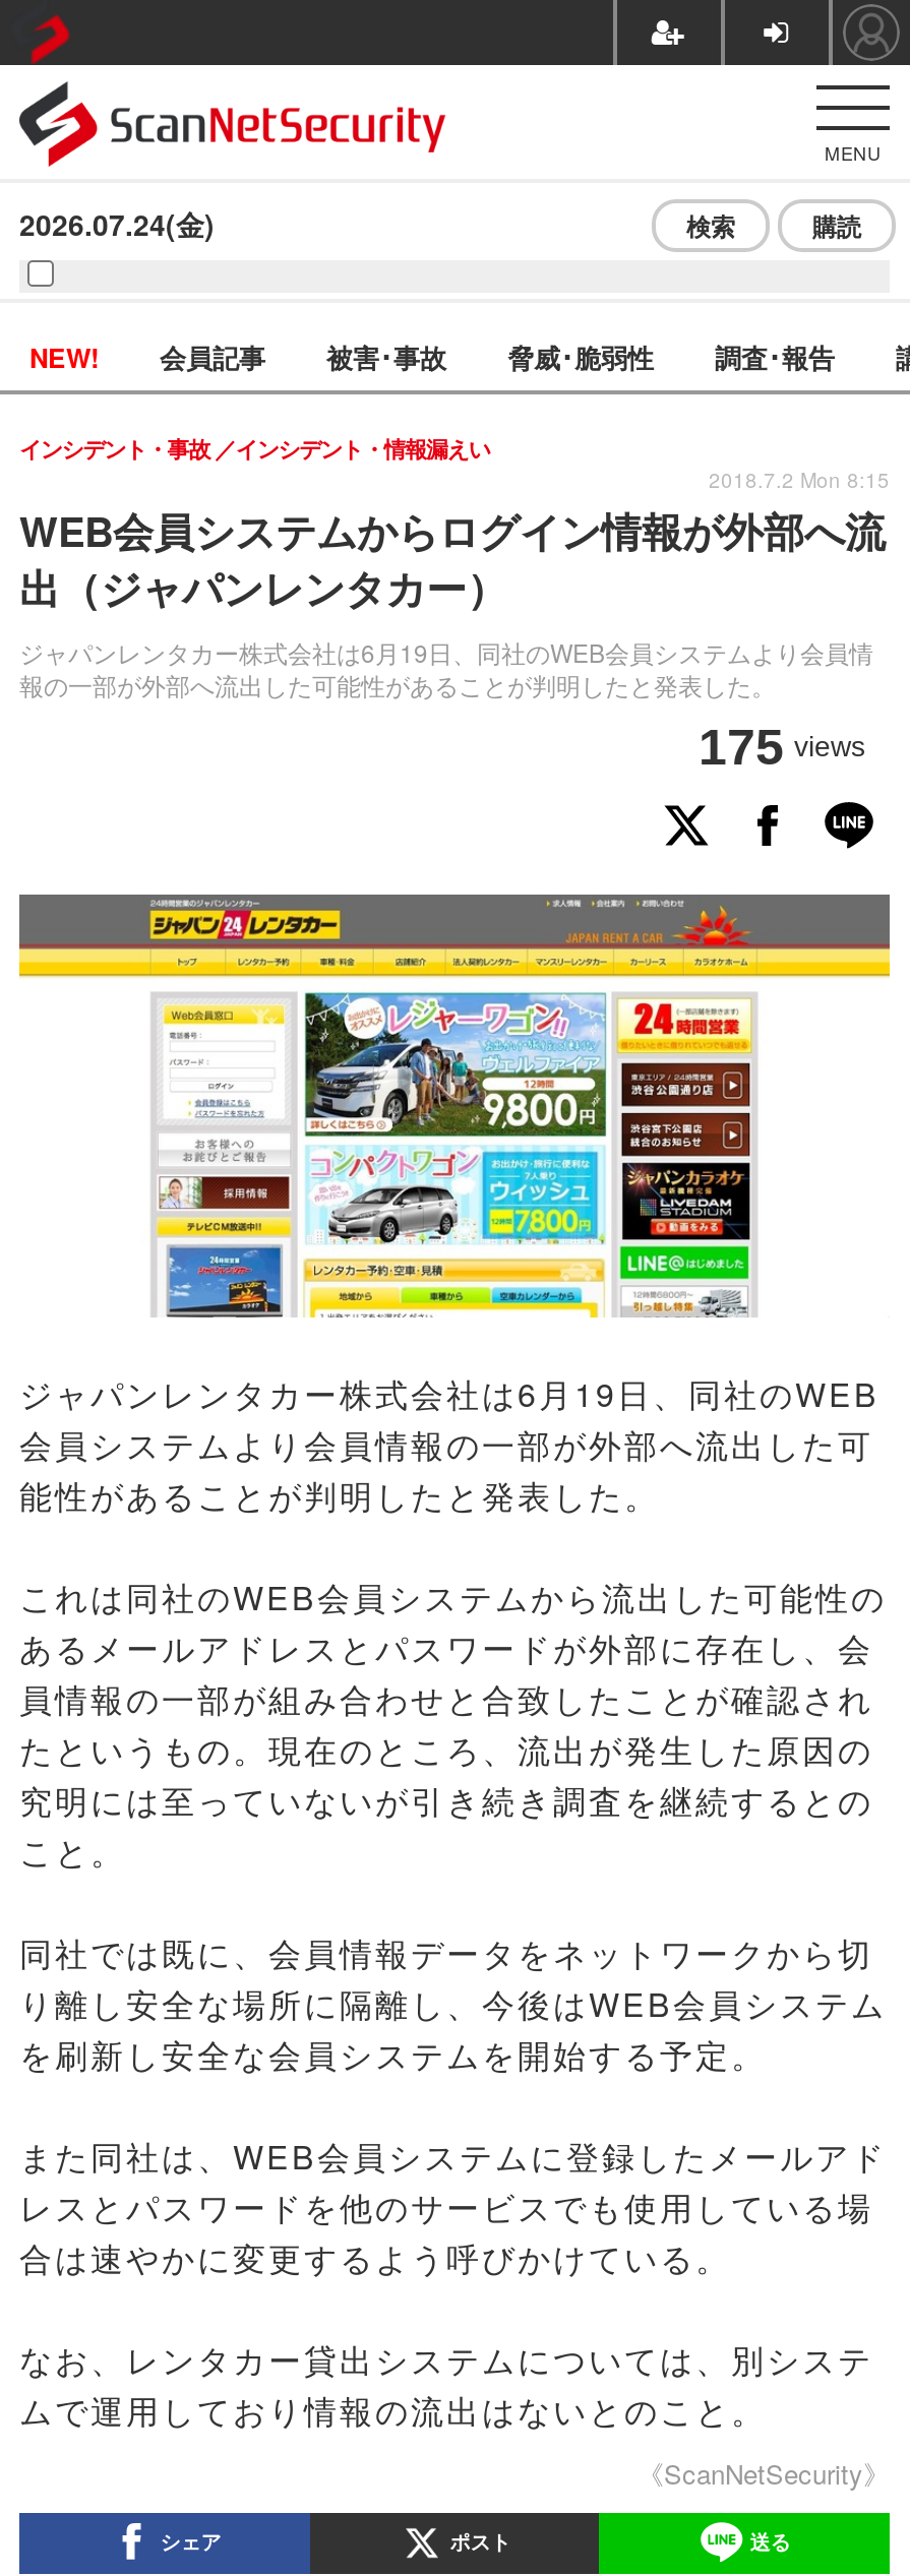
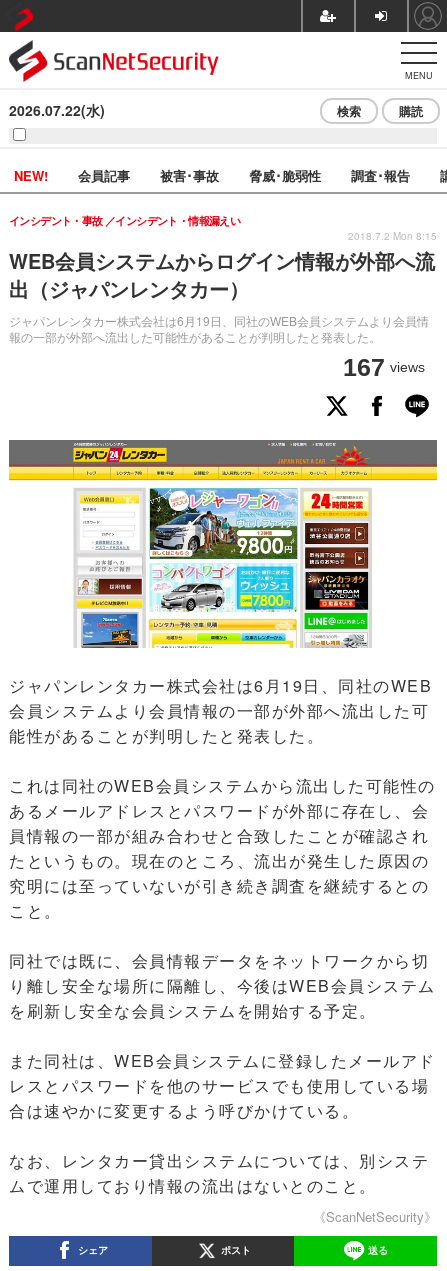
[19,203,215,244] 2026.07.24(金) -> [9,100,105,120] 2026.07.22(水)
[699,718,865,775] 175 views -> [343,353,425,381] 167 views

